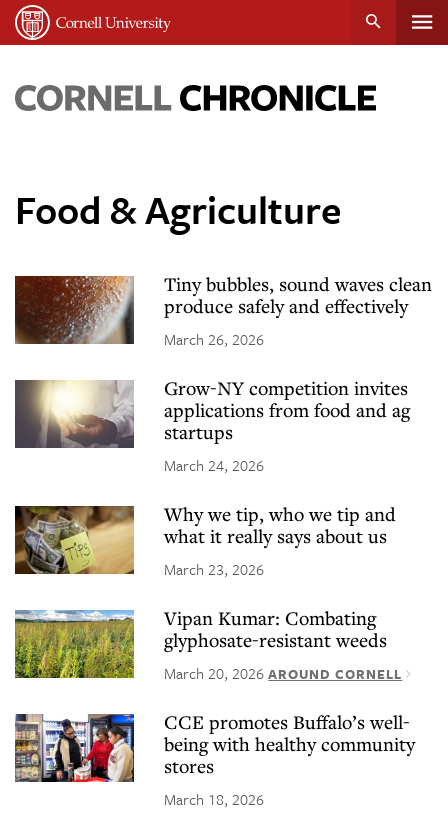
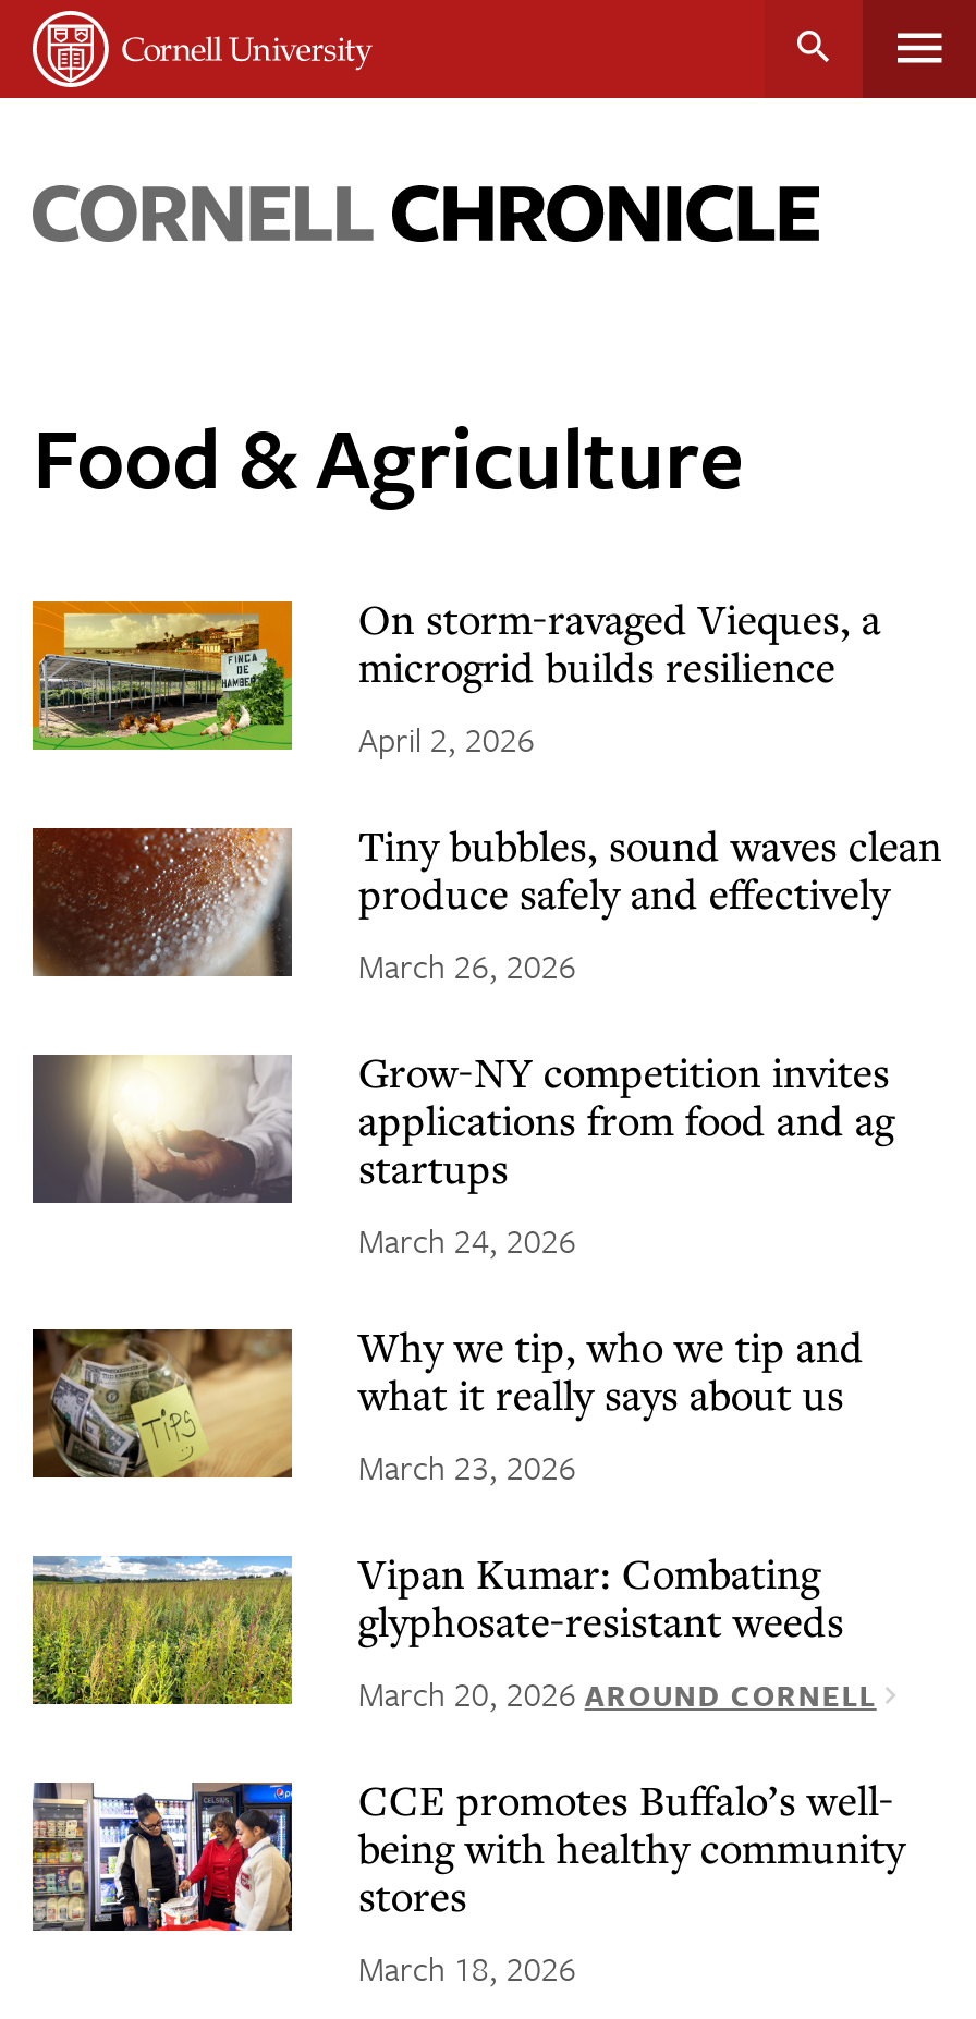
none -> [30,590,881,762] [image] | On storm-ravaged Vieques, a | microgrid builds resilience | April 2, 2026

